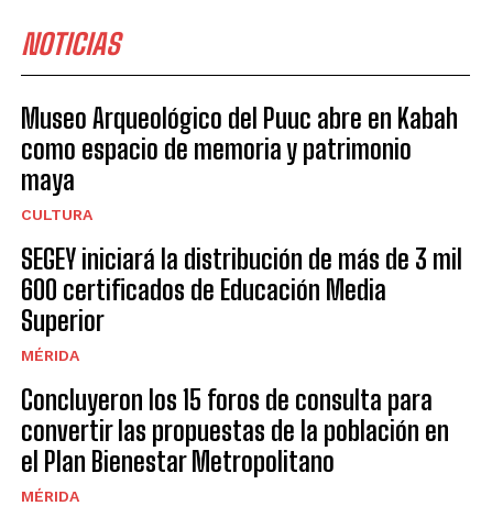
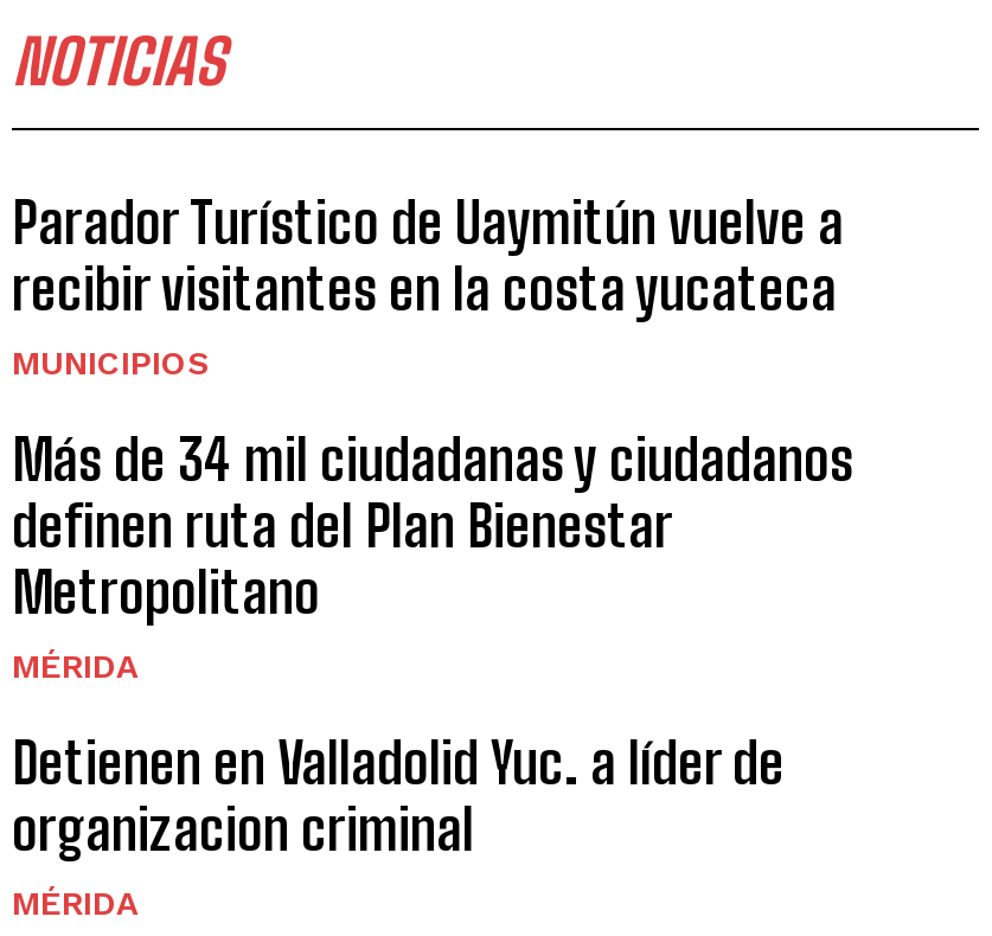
[21,103,458,224] Museo Arqueológico del Puuc abre en Kabah | como espacio de memoria y patrimonio | maya | CULTURA -> [12,187,844,381] Parador Turístico de Uaymitún vuelve a | recibir visitantes en la costa yucateca | MUNICIPIOS
[21,244,462,337] SEGEY iniciará la distribución de más de 3 mil | 600 certificados de Educación Media | Superior -> [12,424,853,625] Más de 34 mil ciudadanas y ciudadanos | definen ruta del Plan Bienestar | Metropolitano
[21,384,449,478] Concluyeron los 15 foros de consulta para | convertir las propuestas de la población en | el Plan Bienestar Metropolitano -> [12,727,785,862] Detienen en Valladolid Yuc. a líder de | organizacion criminal

